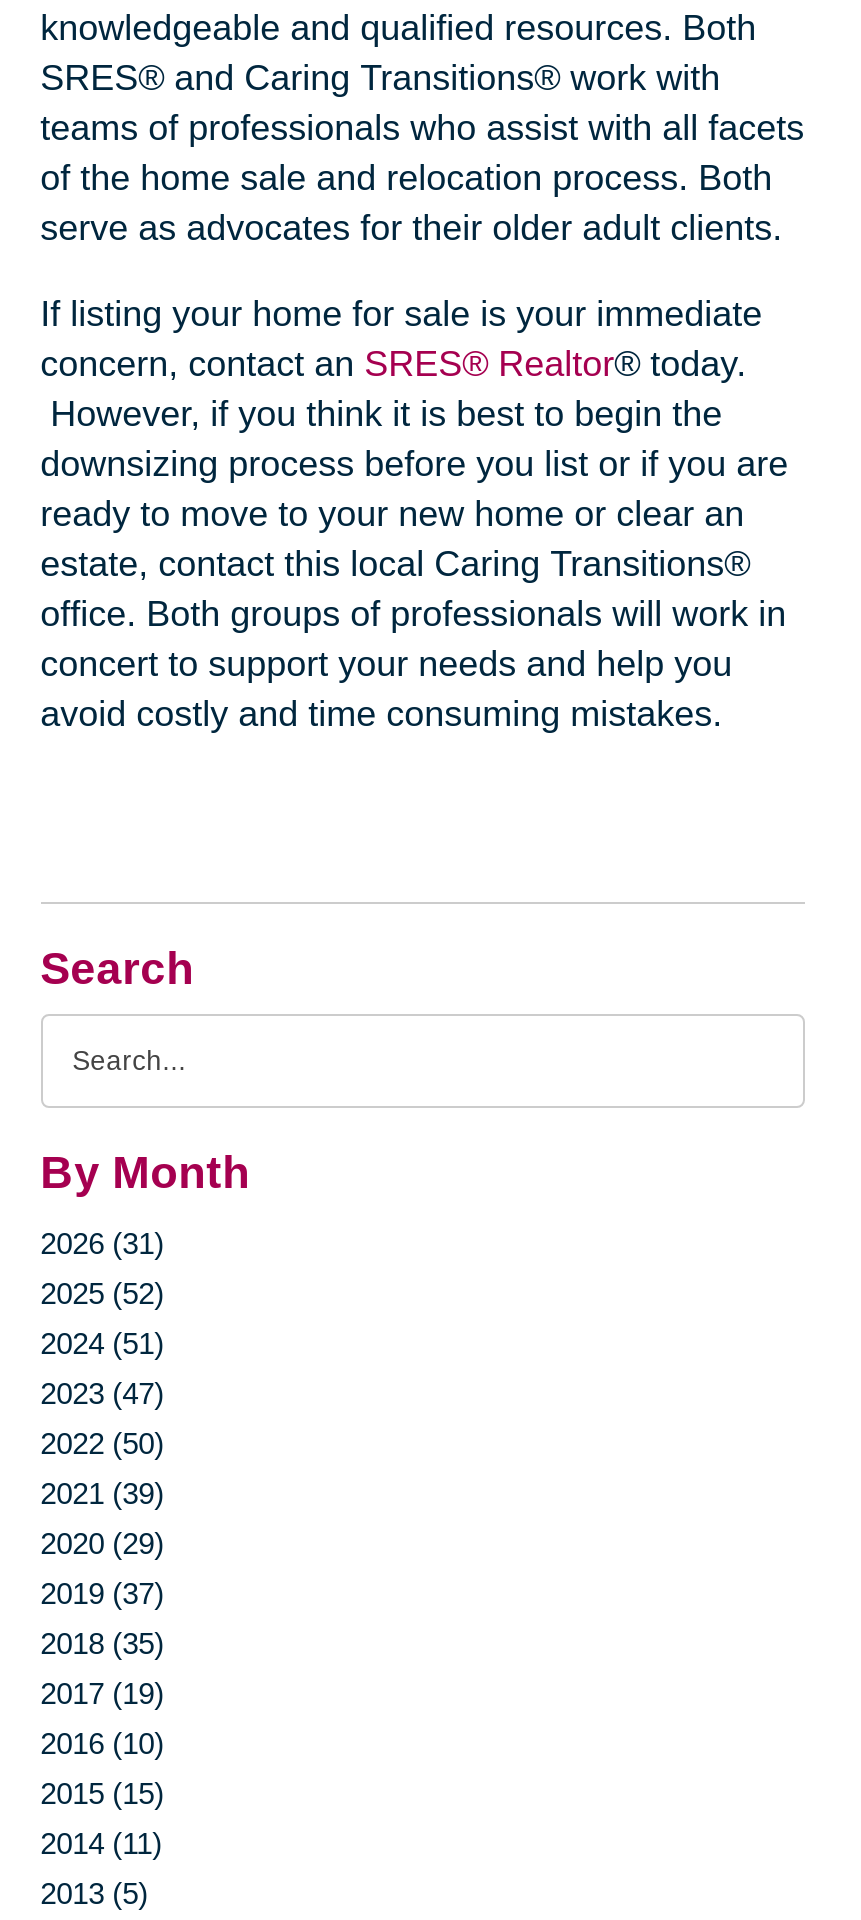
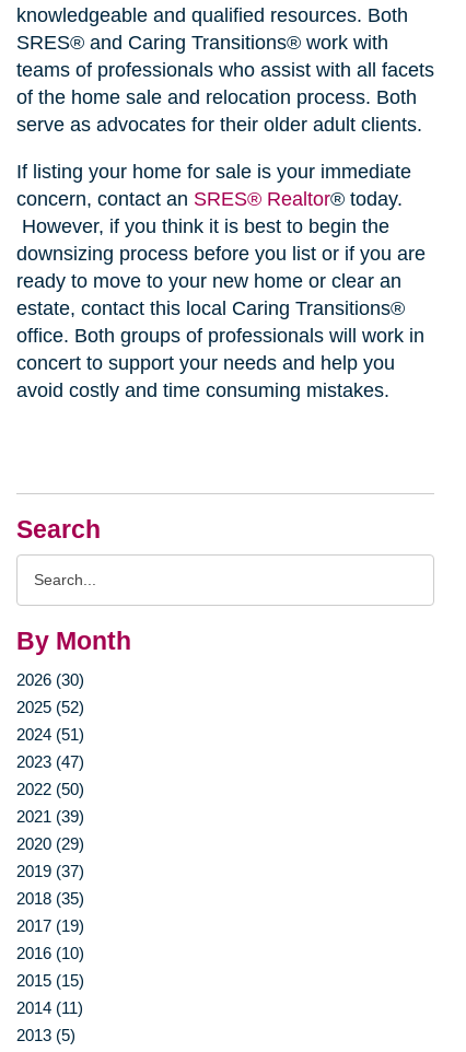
[40,1227,164,1261] 2026 (31) -> [16,671,84,689] 2026 (30)

